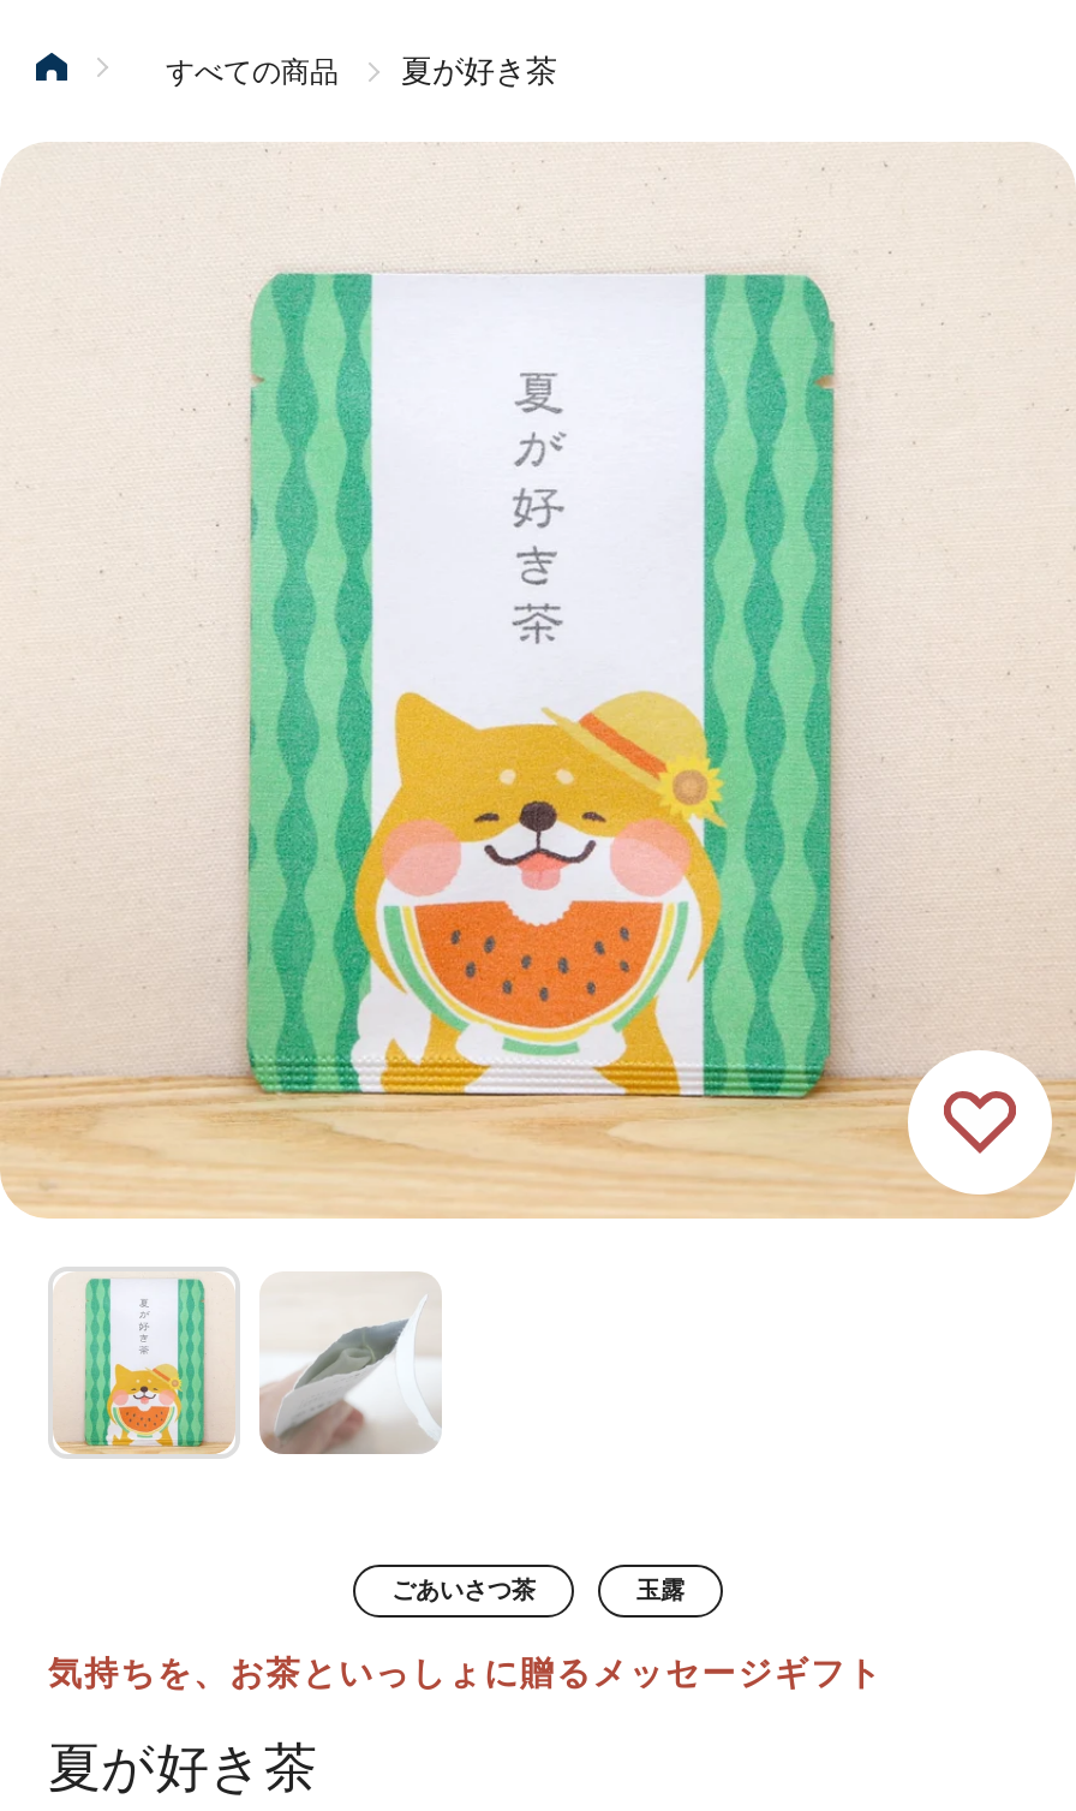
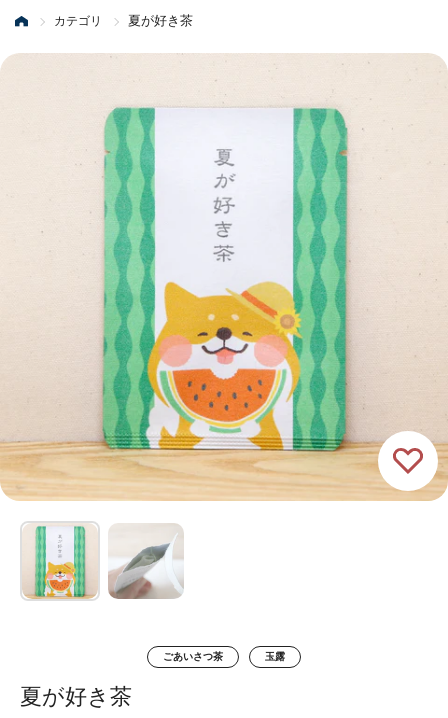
[166,54,339,88] すべての商品 -> [54,14,102,28] カテゴリ
[48,1652,883,1691] 気持ちを、お茶といっしょに贈るメッセージギフト -> none

